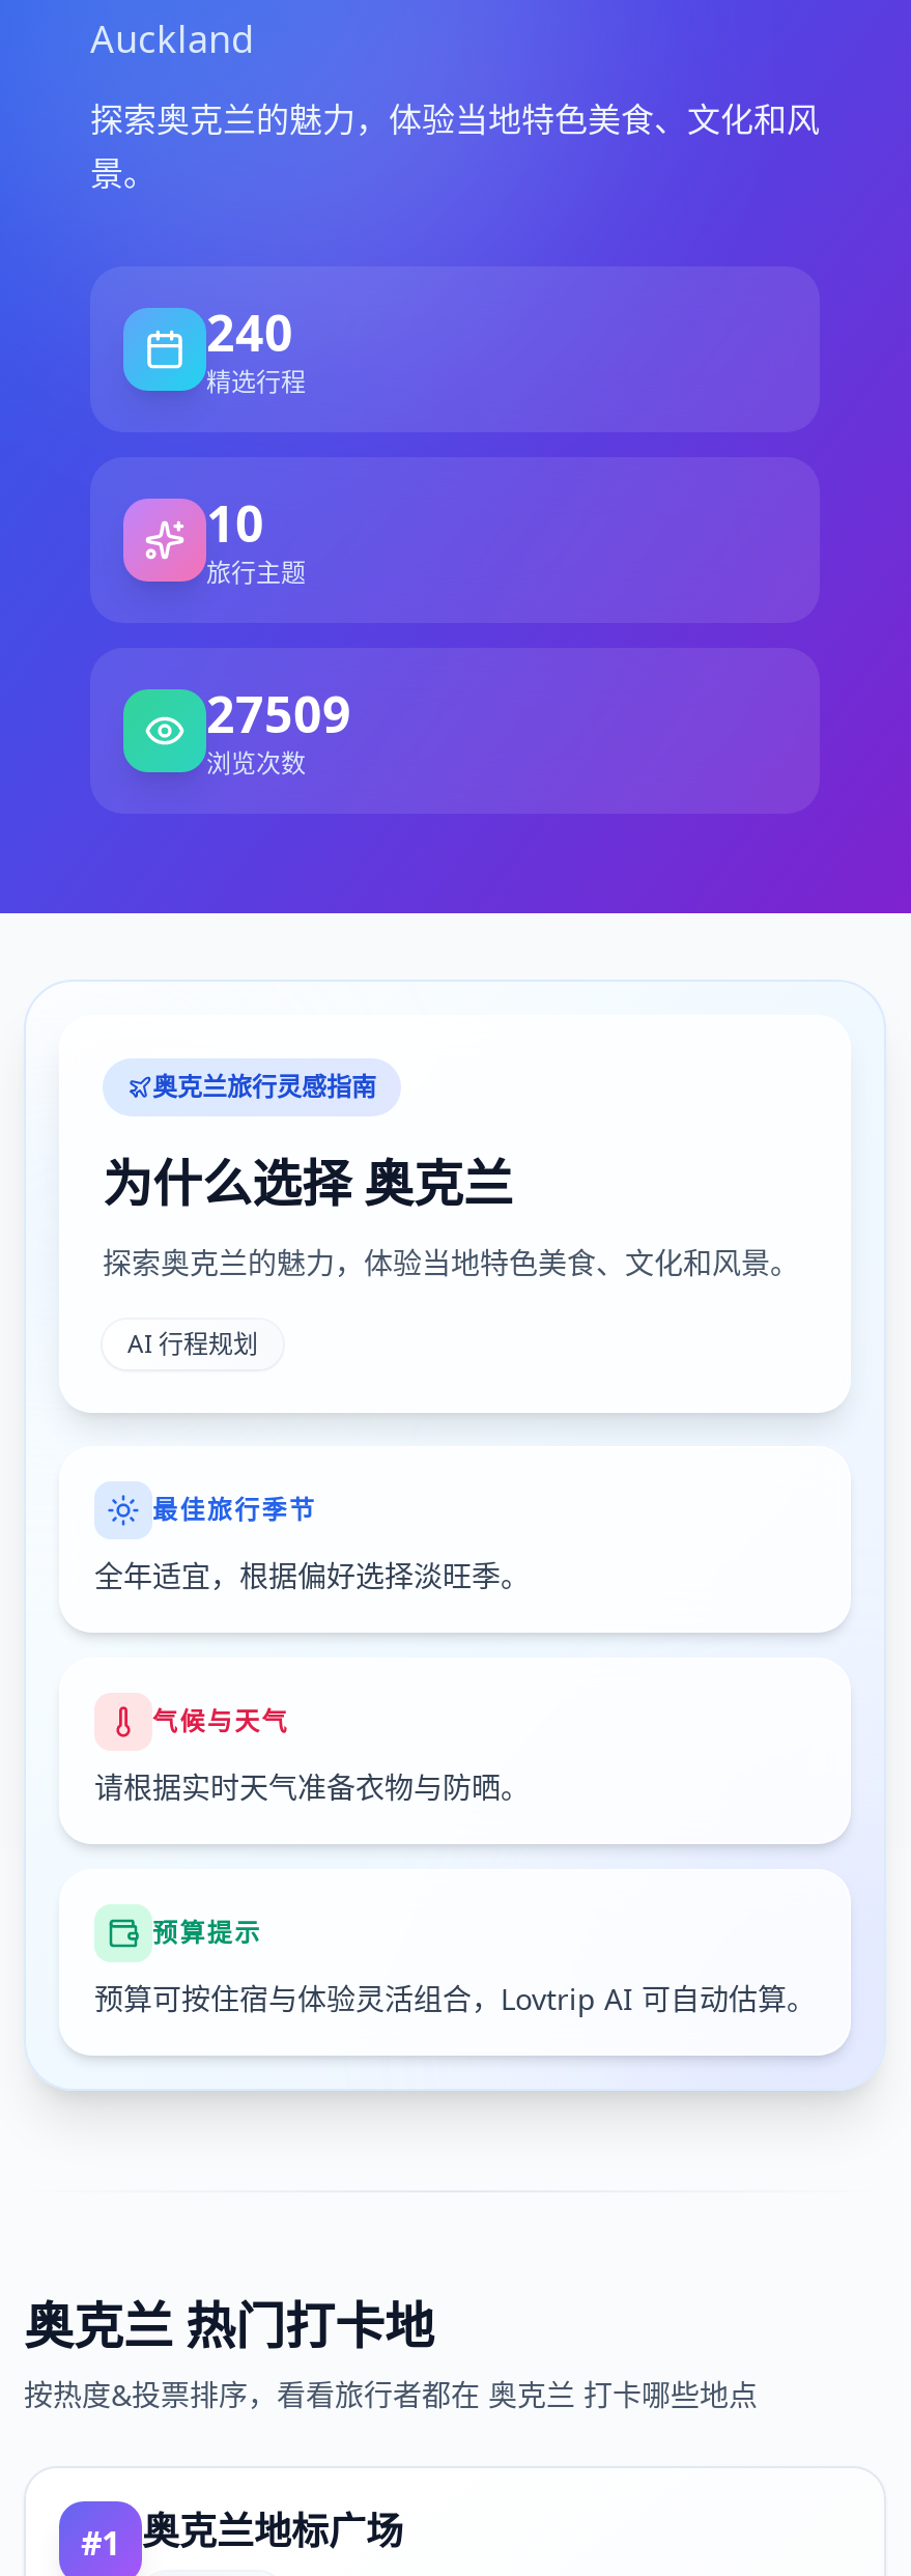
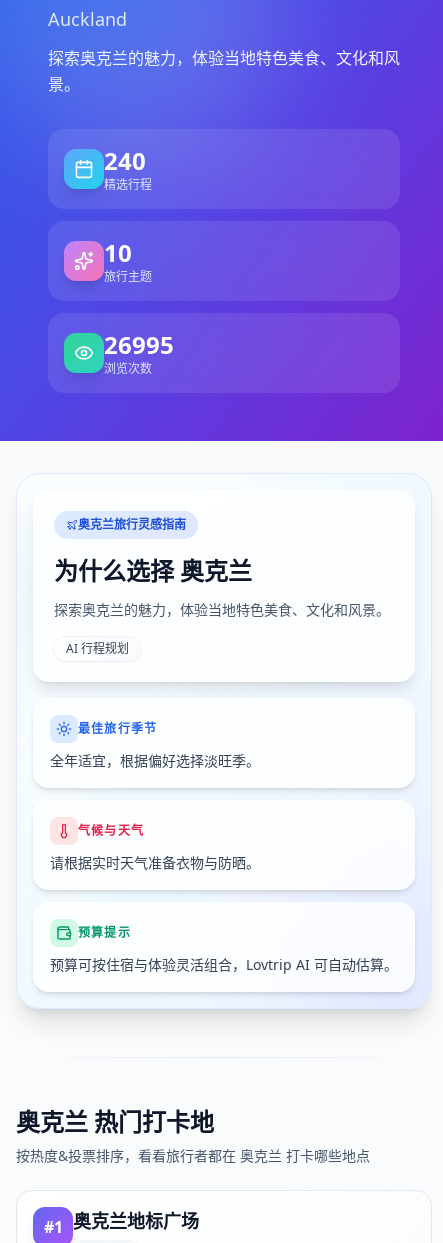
[206,679,351,747] 27509 -> [104,328,174,361] 26995

